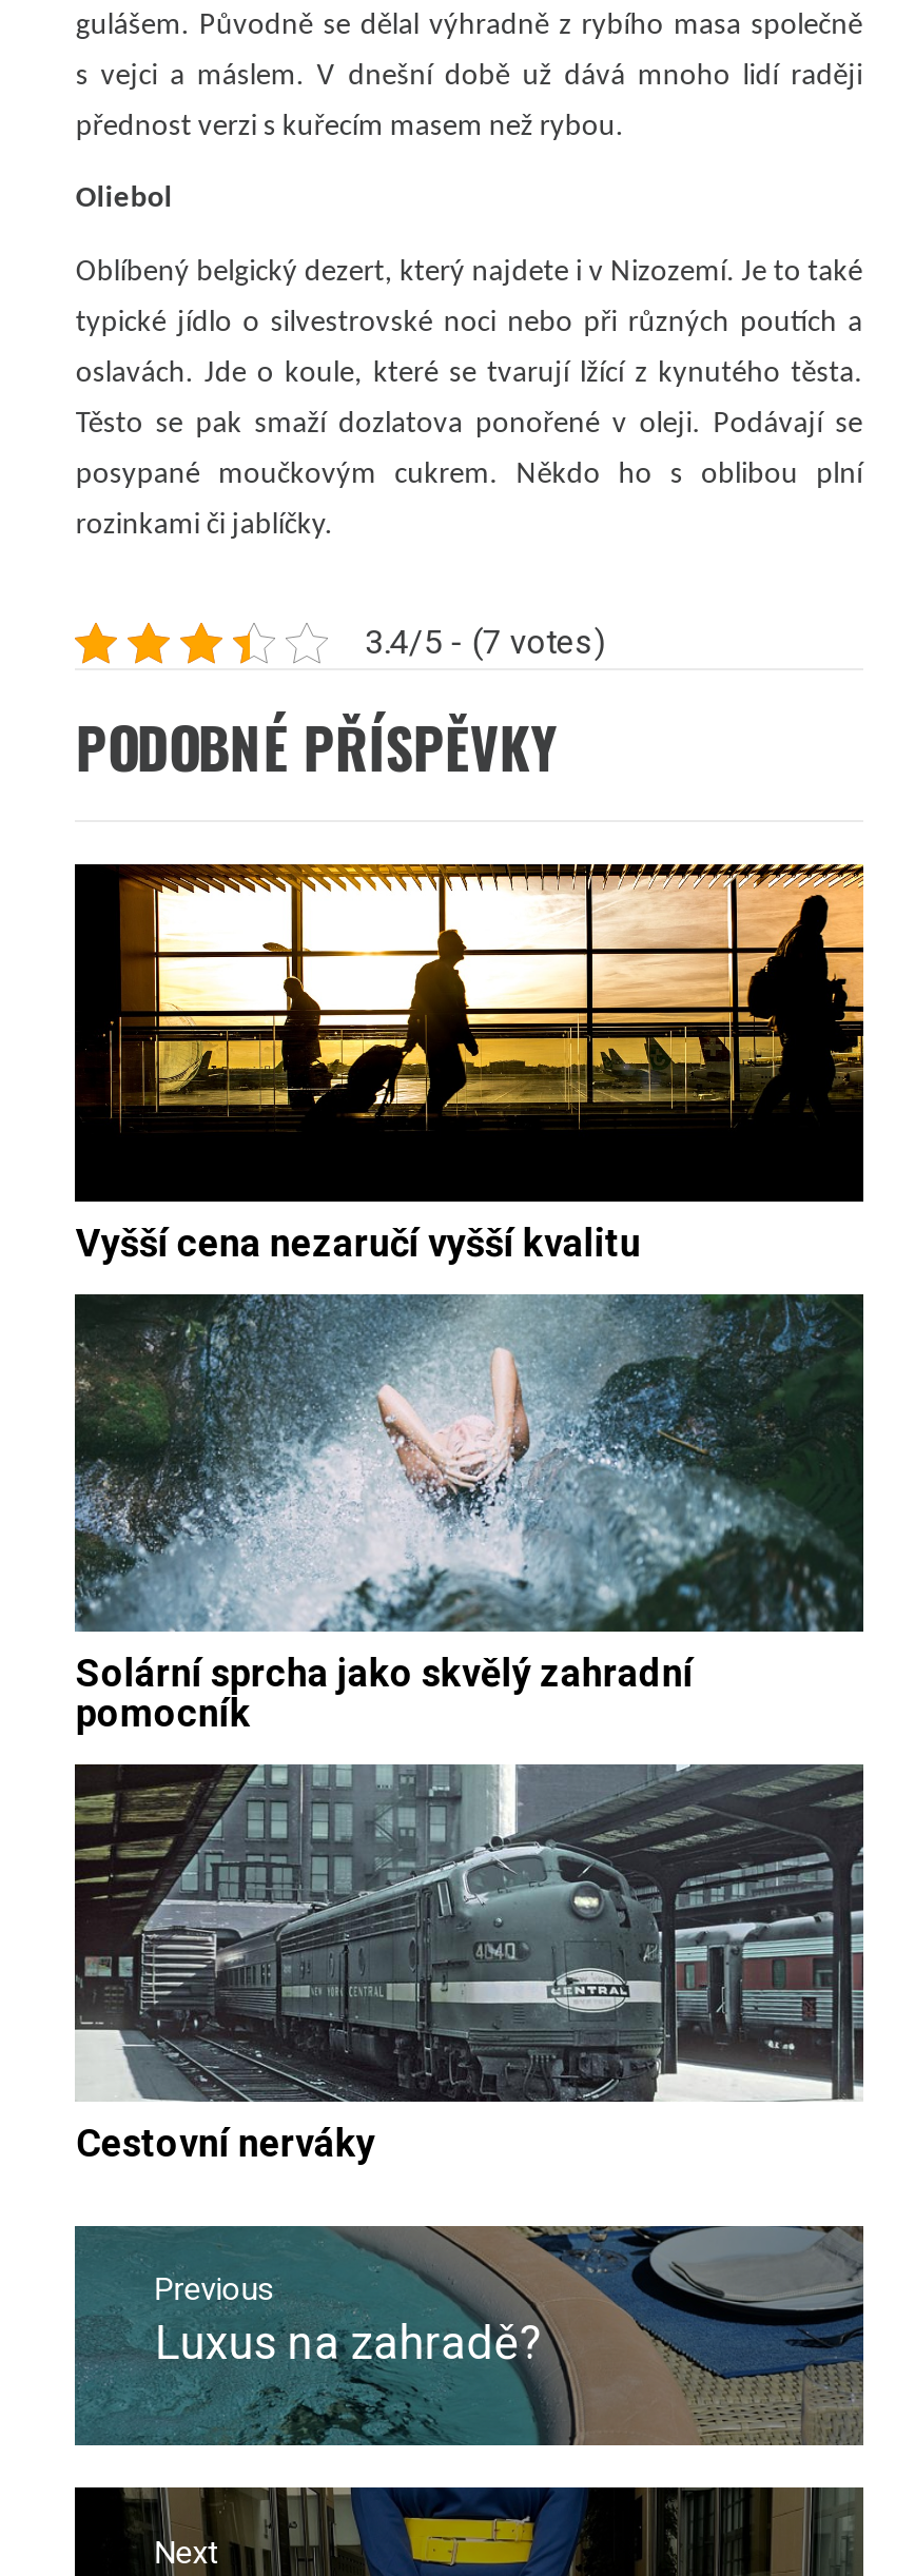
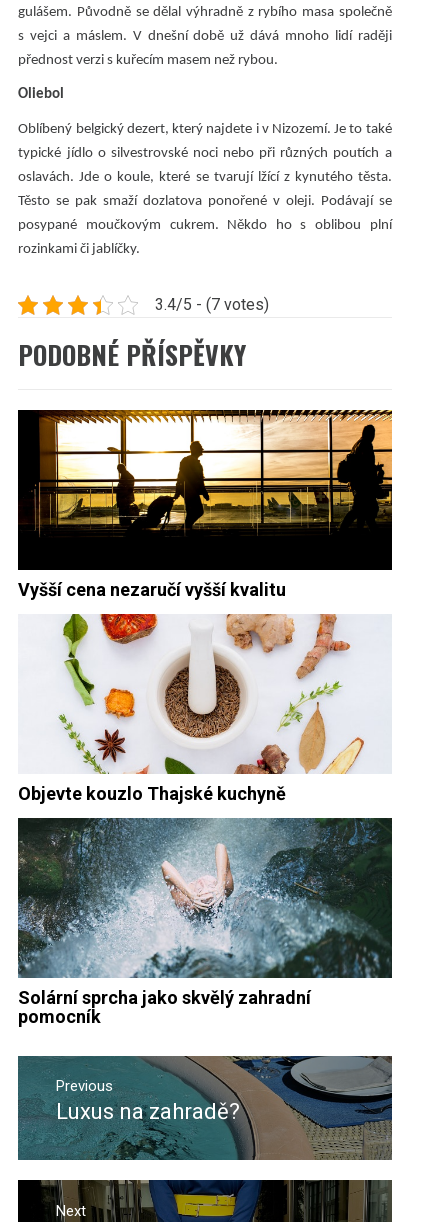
none -> [18,613,392,803] [image] | Objevte kouzlo Thajské kuchyně
moved [71,1290,865,1734] -> [16,816,393,1026]: [image] | Solární sprcha jako skvělý zahradní | pomocník
[73,1762,863,2164] [image] | Cestovní nerváky -> none

